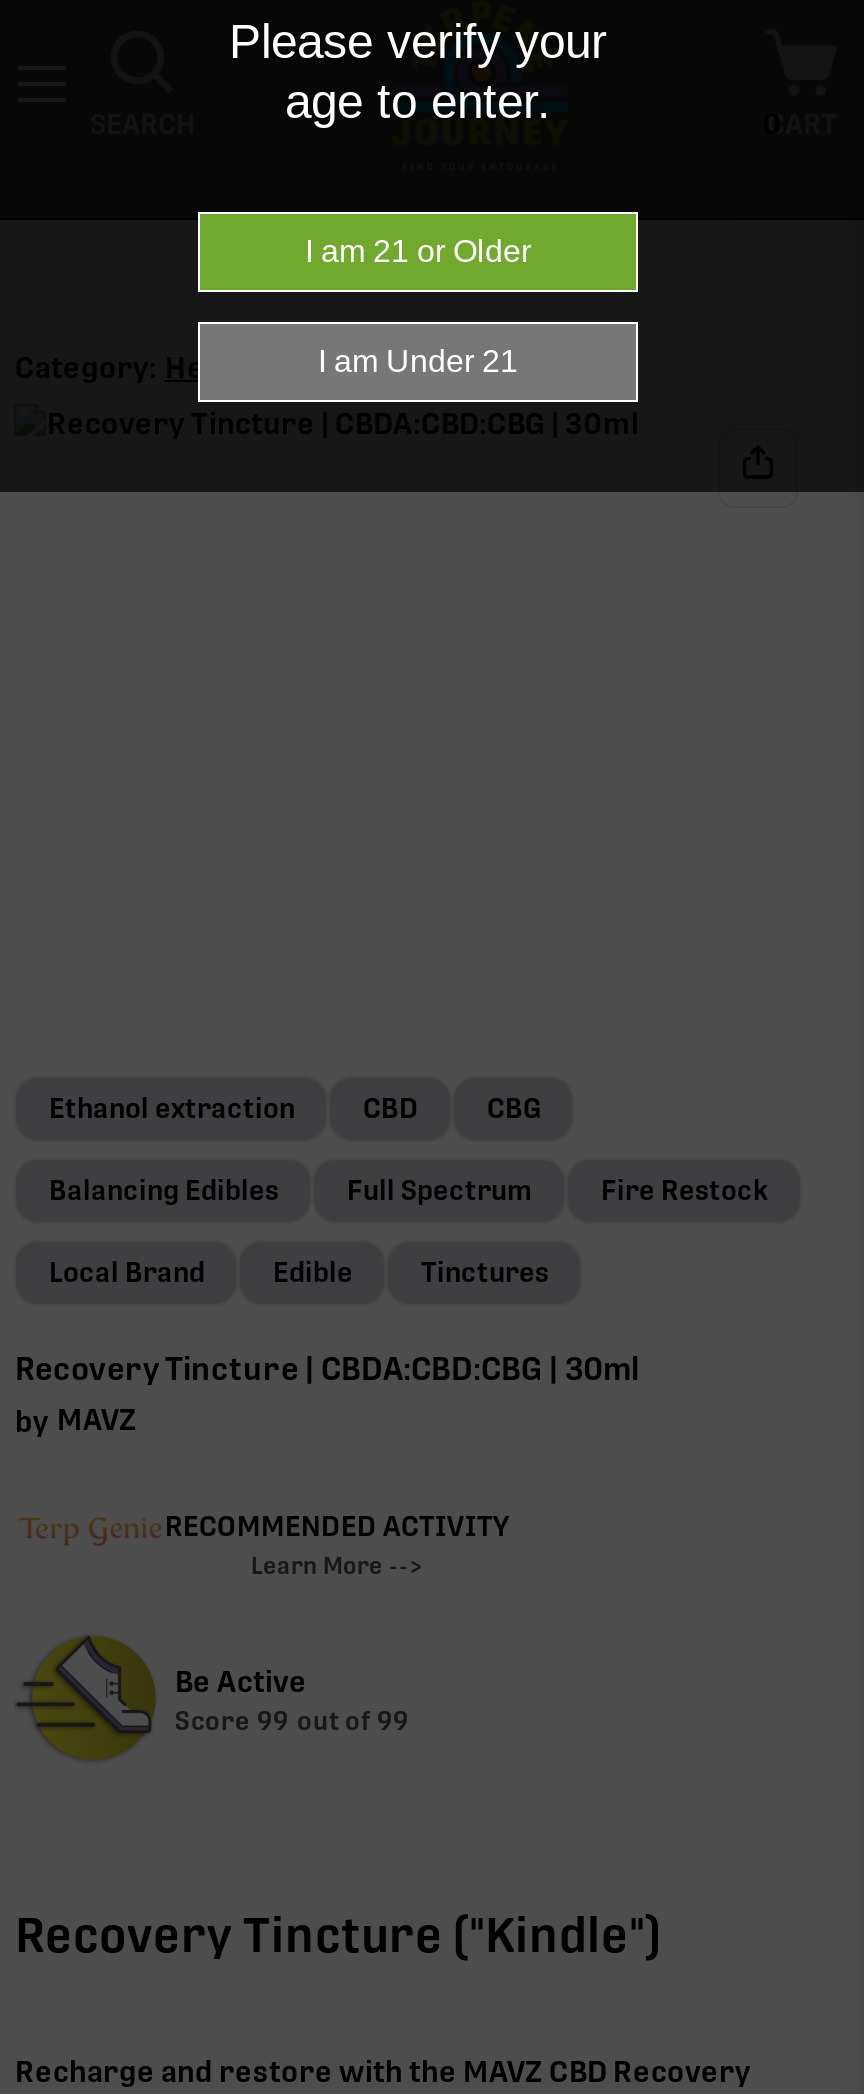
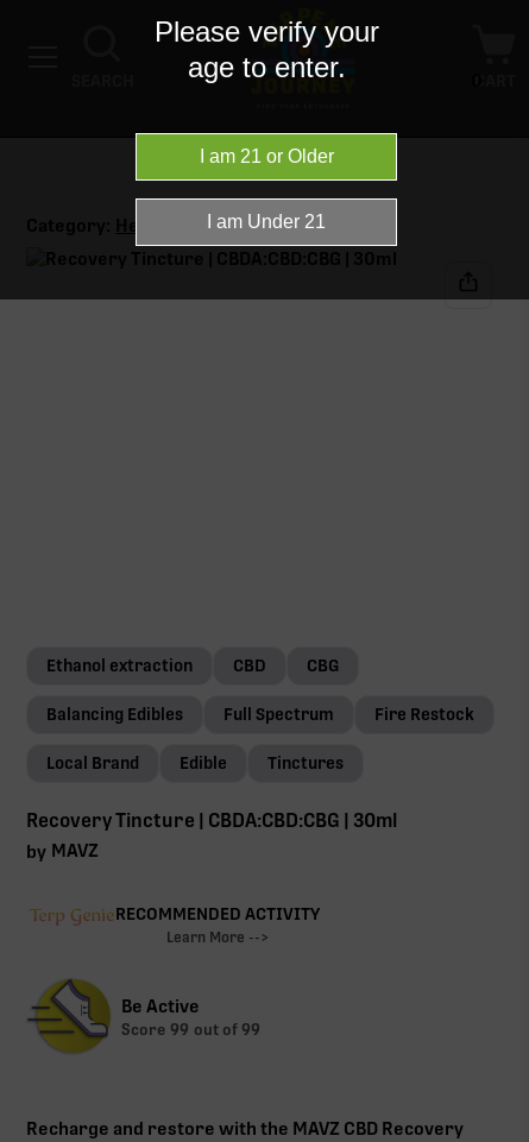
[15,1905,661,1963] Recovery Tincture ("Kindle") -> none

